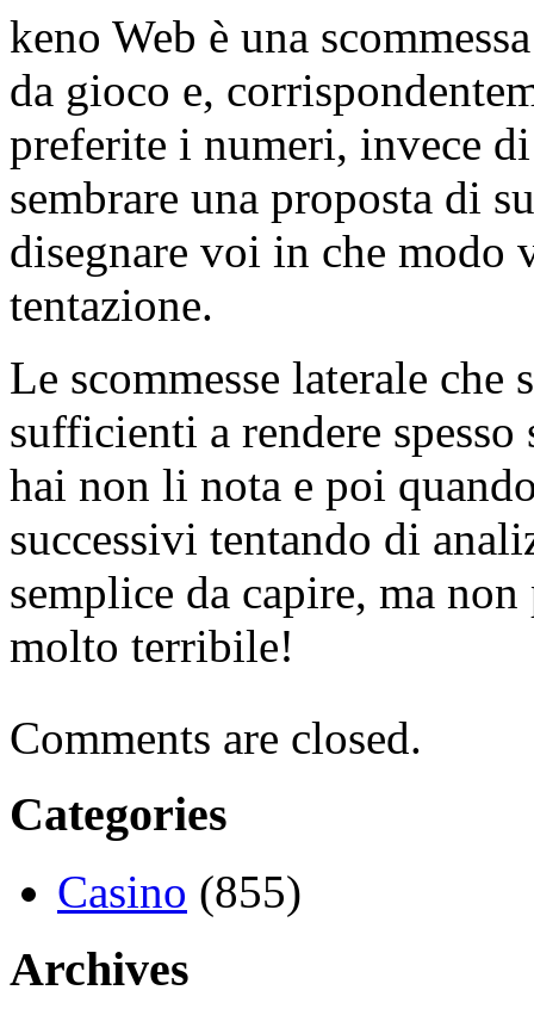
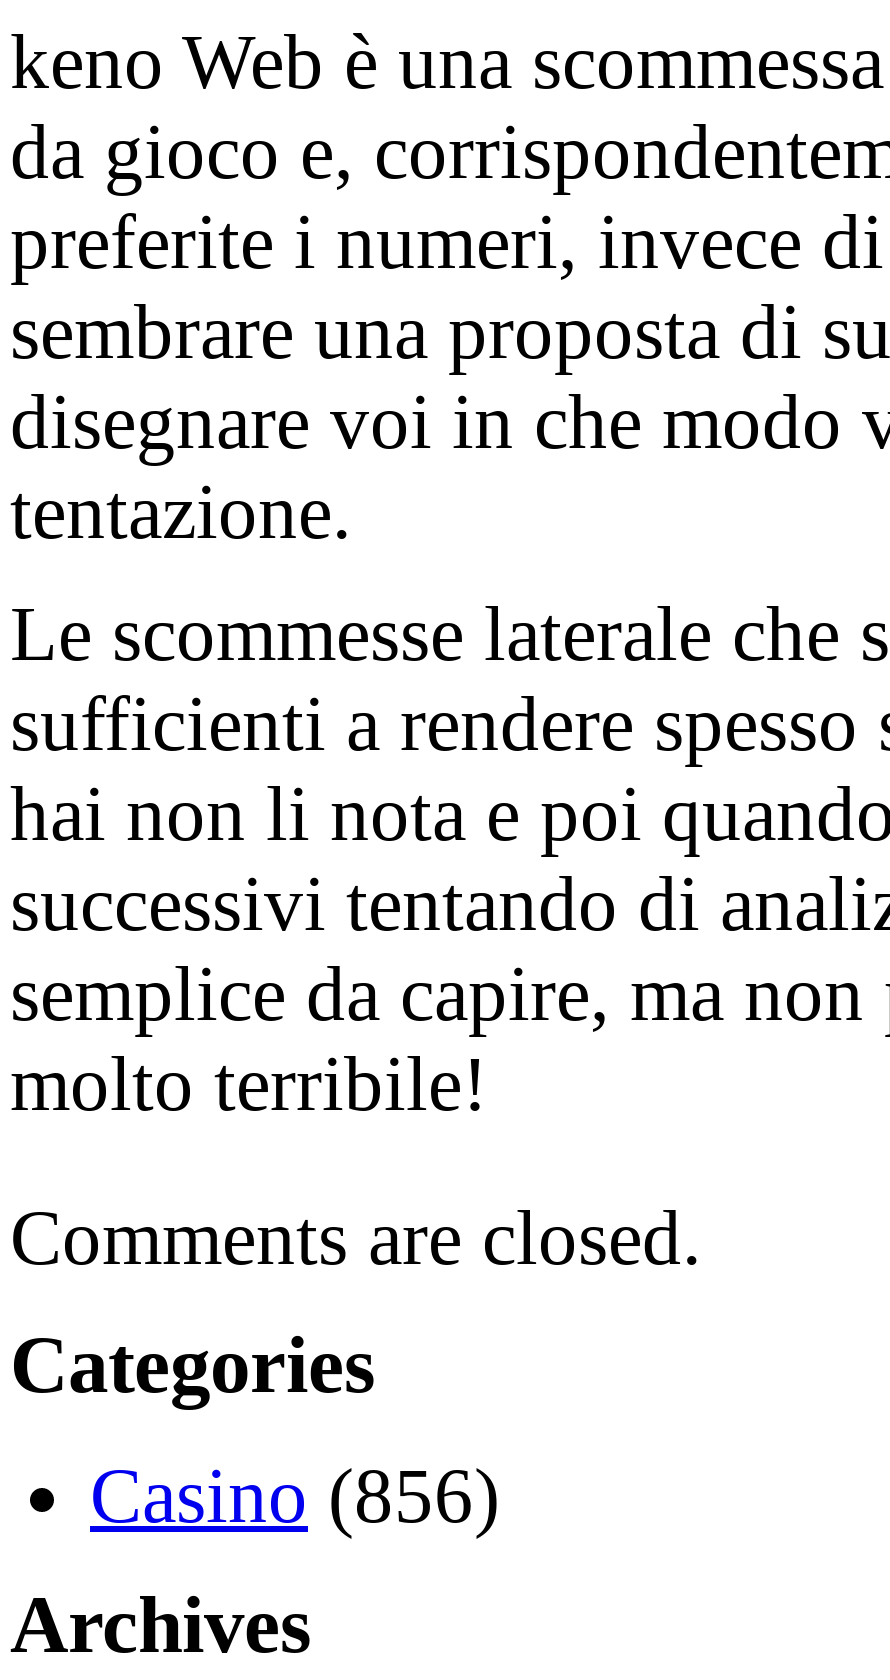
[57,866,302,917] Casino (855) -> [90,1452,500,1538] Casino (856)

